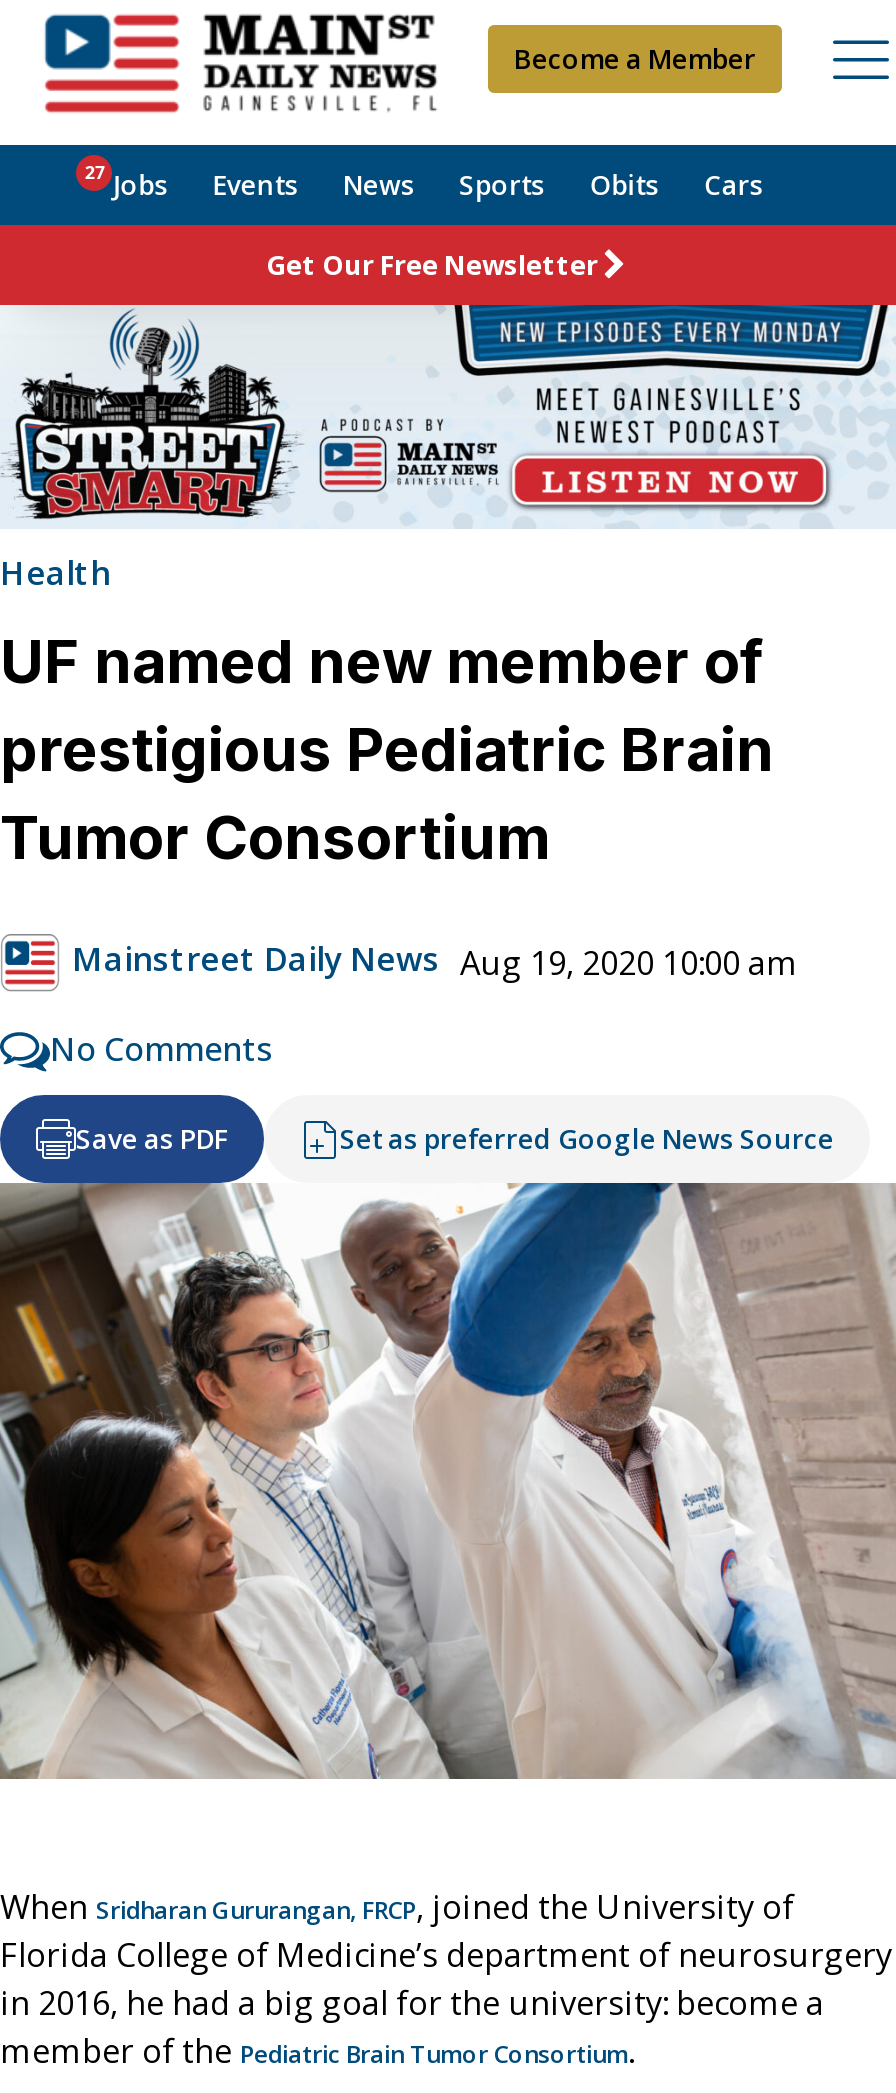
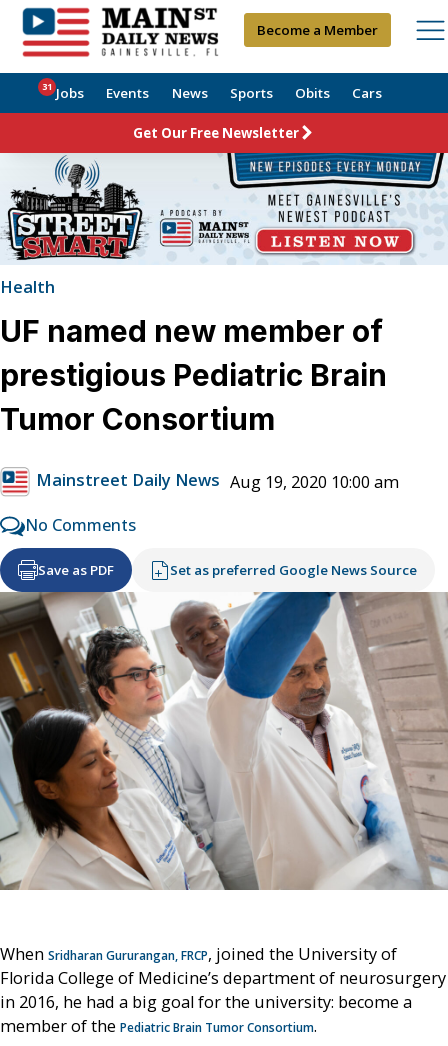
[85,159,764,203] 27 Jobs Events News Sports Obits Cars -> [42,80,382,102] 31 Jobs Events News Sports Obits Cars

